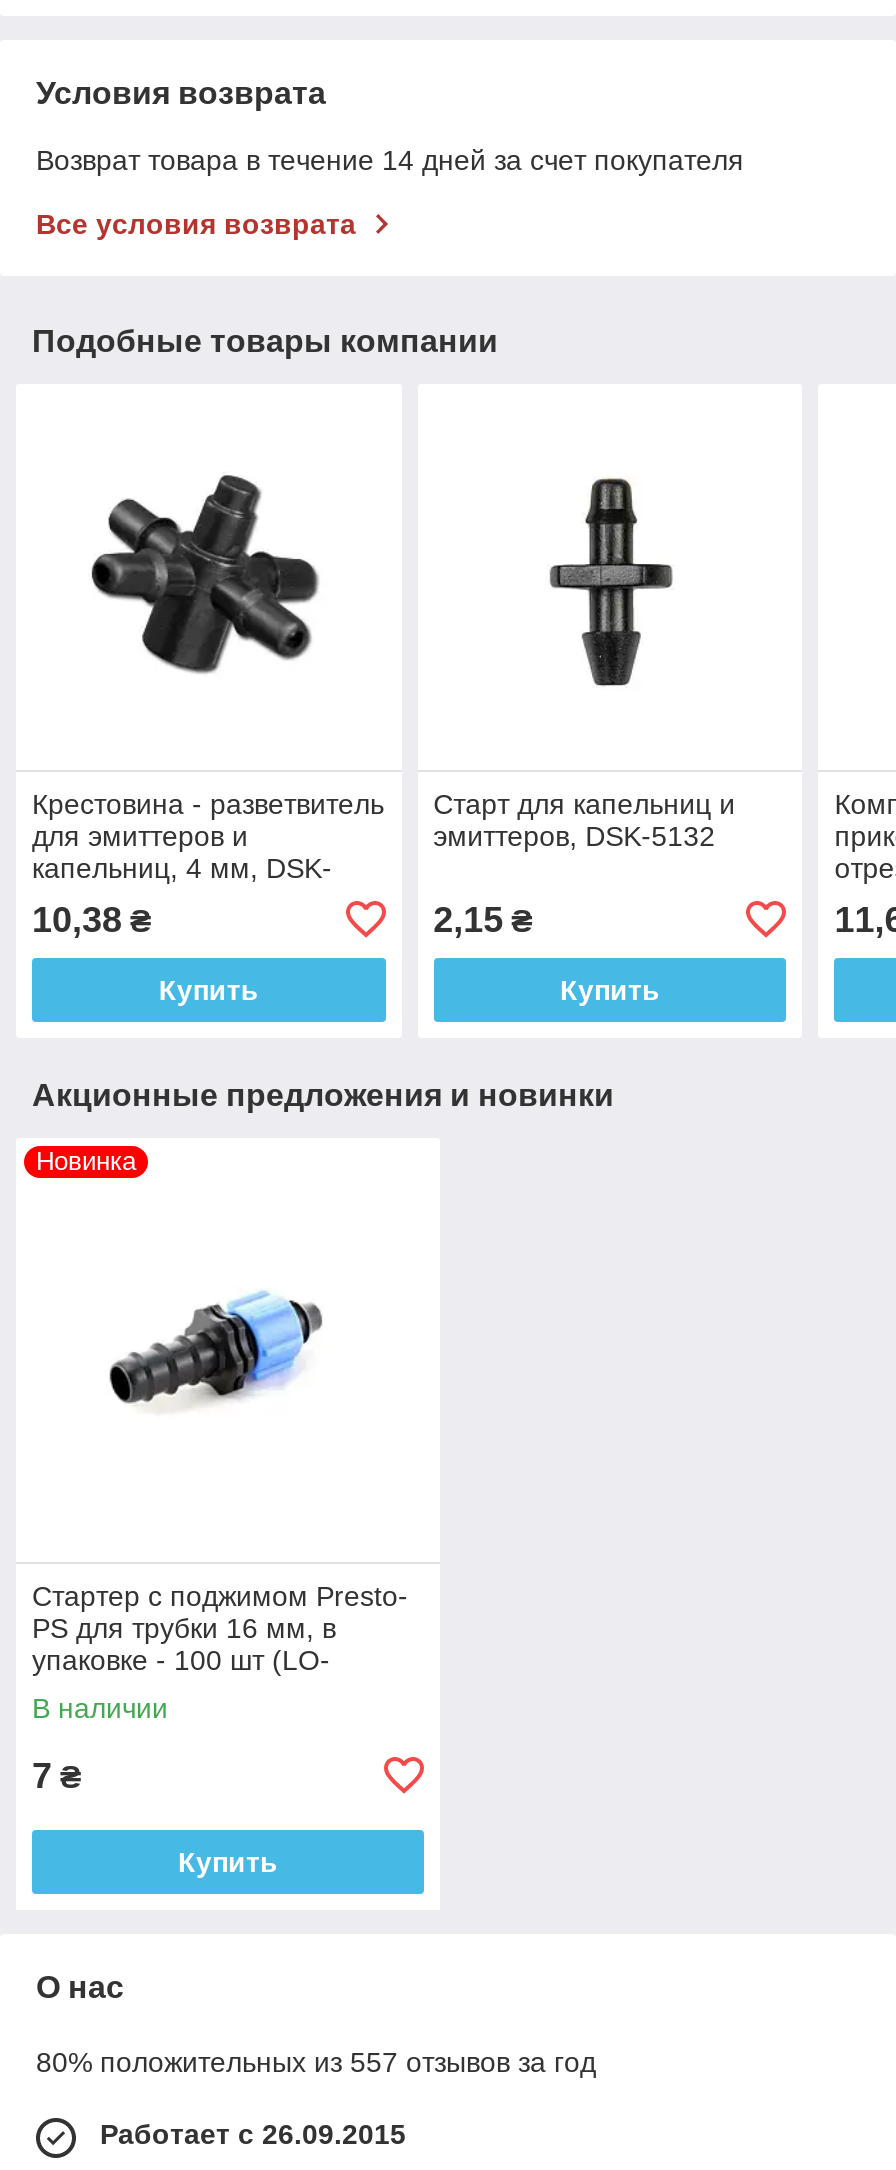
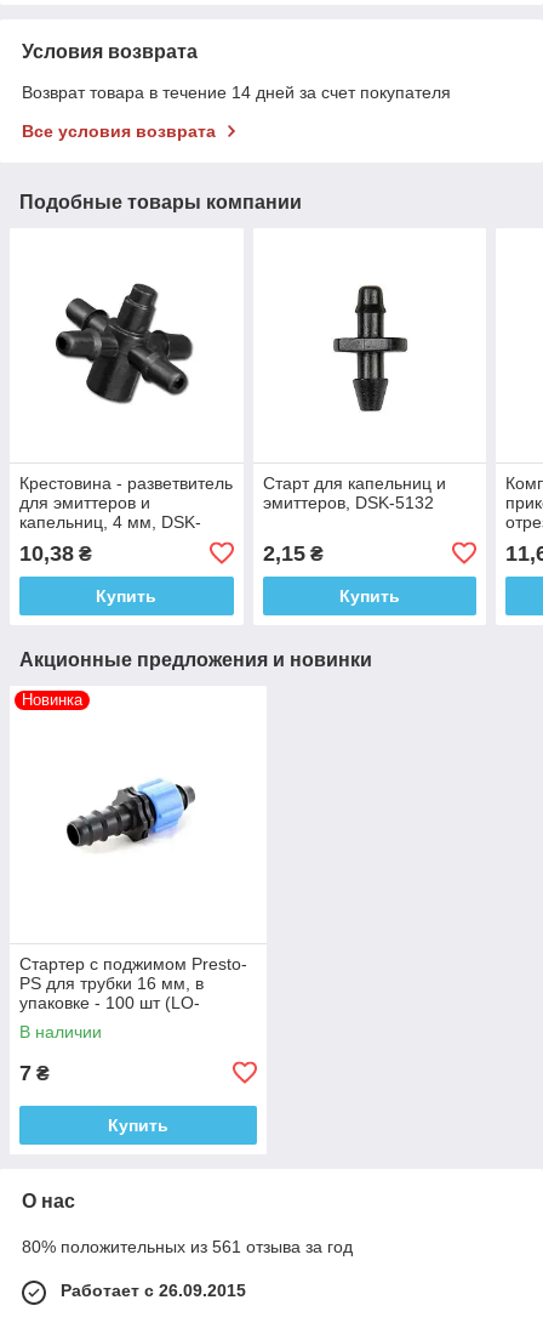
[36,2046,596,2078] 80% положительных из 557 отзывов за год -> [22,1237,353,1256] 80% положительных из 561 отзыва за год

